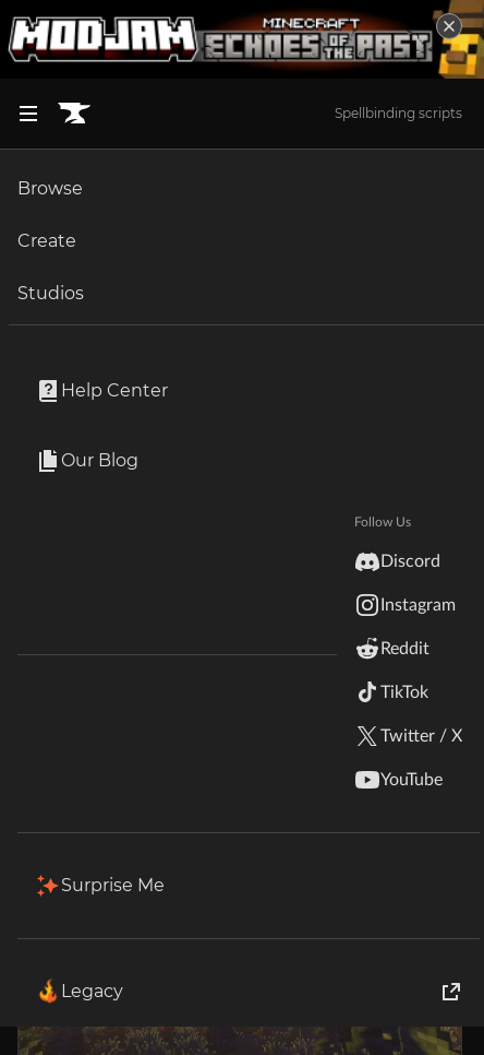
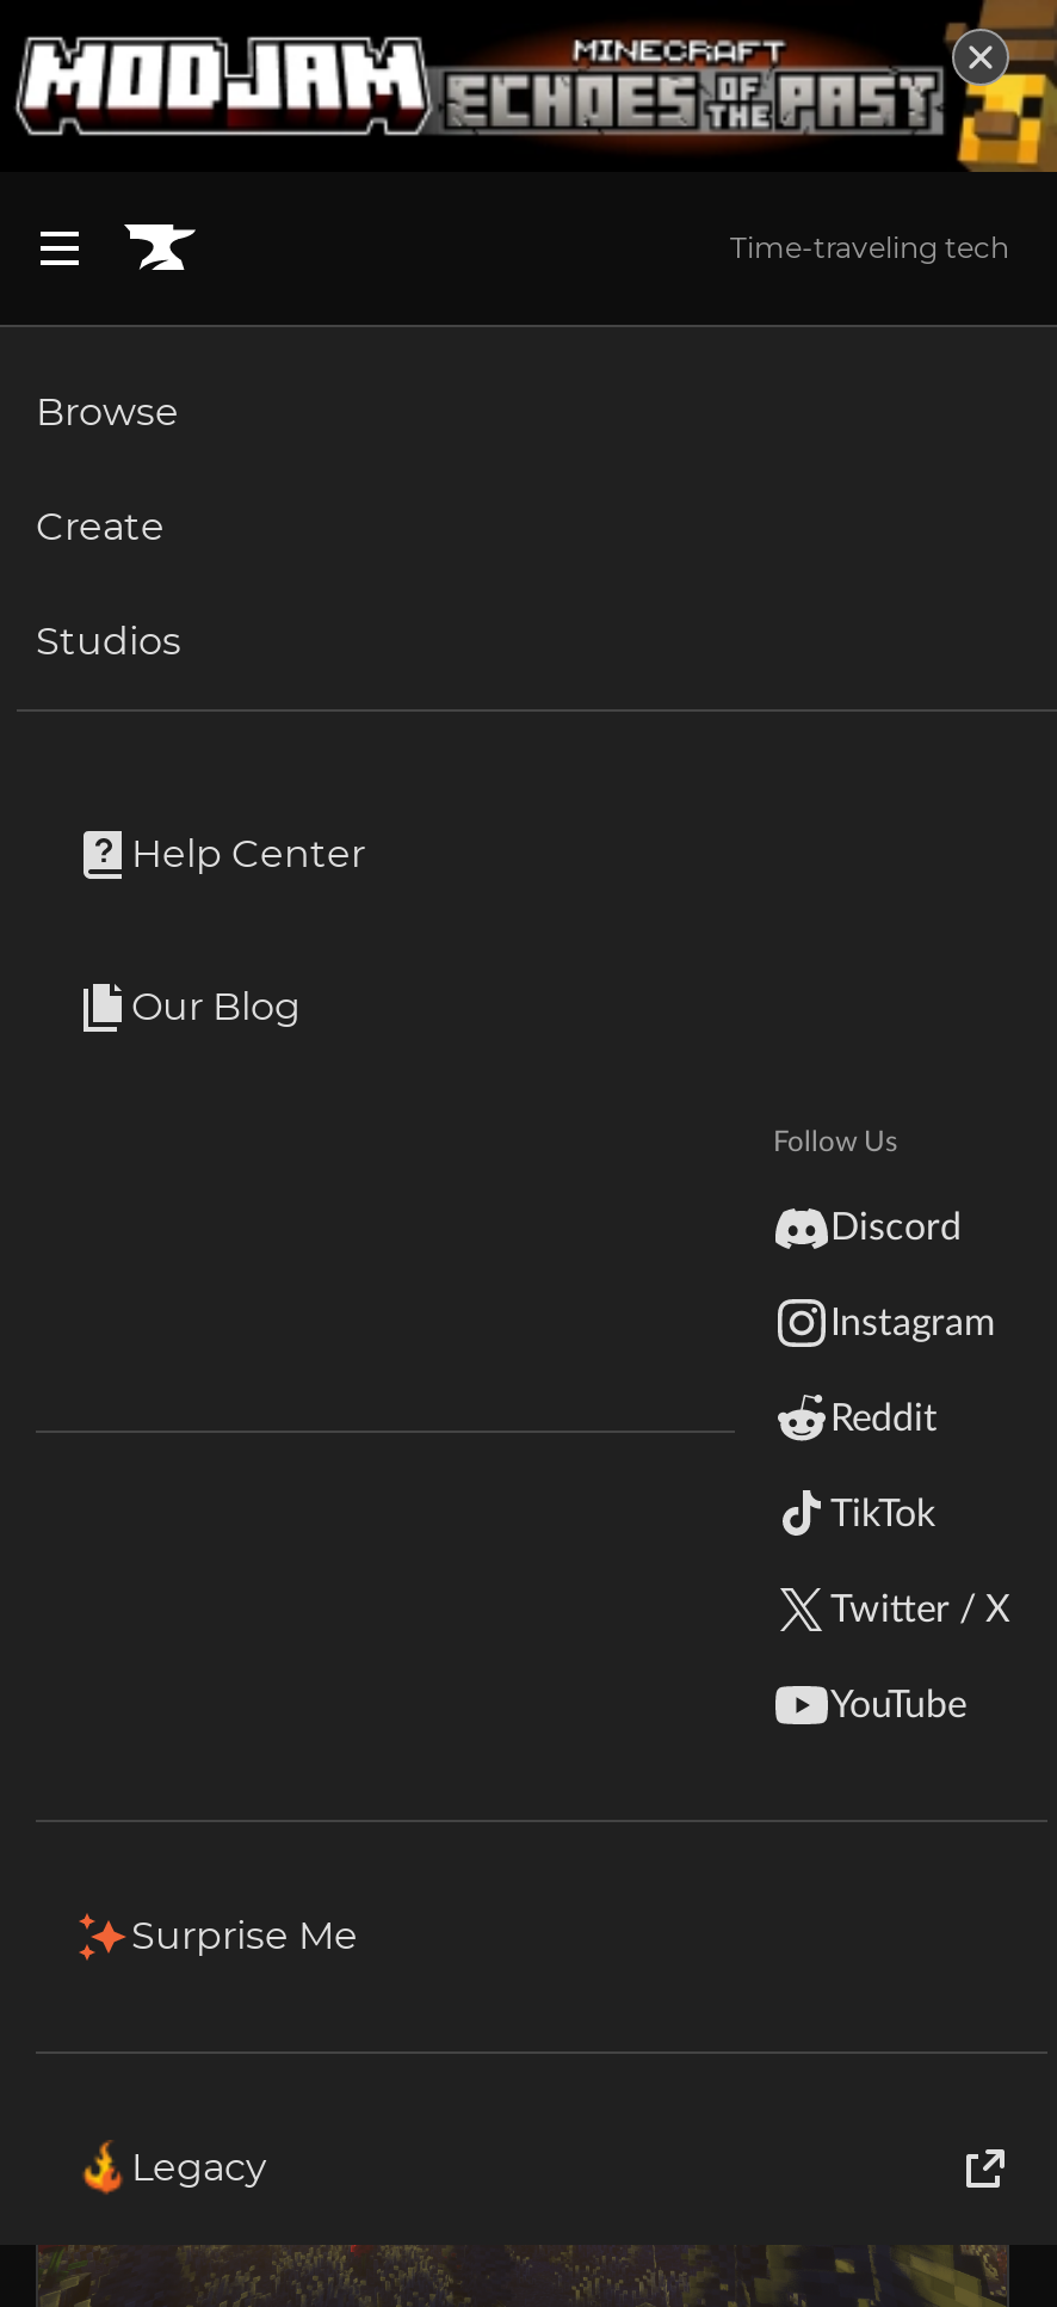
[335,105,462,121] Spellbinding scripts -> [730,229,1009,264] Time-traveling tech

